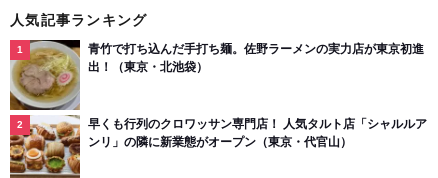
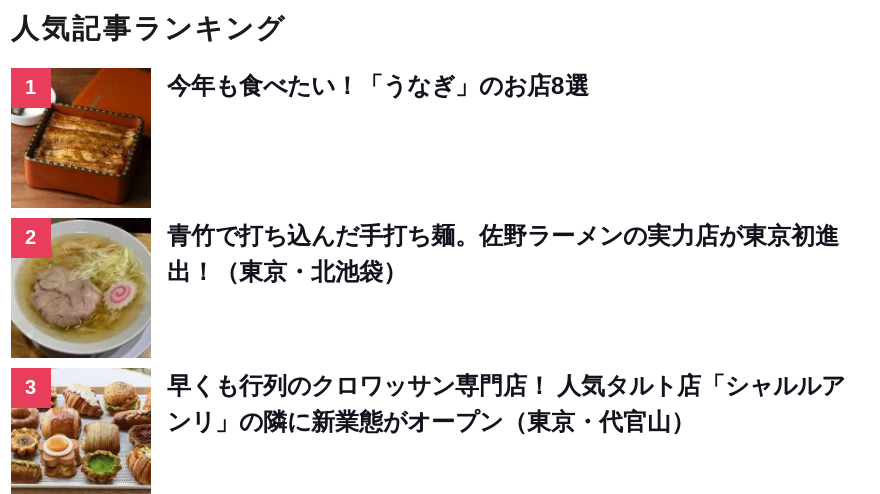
none -> [11,66,589,210] [image] | 今年も食べたい！「うなぎ」のお店8選

